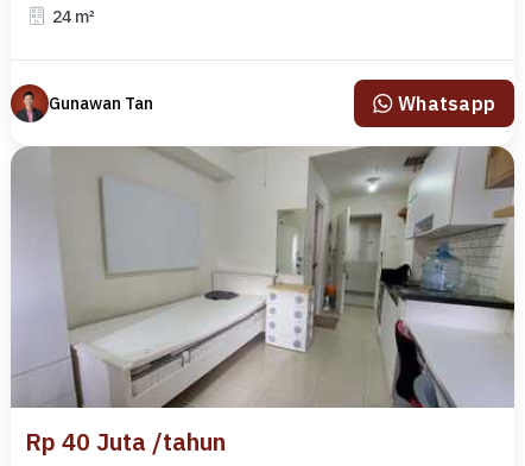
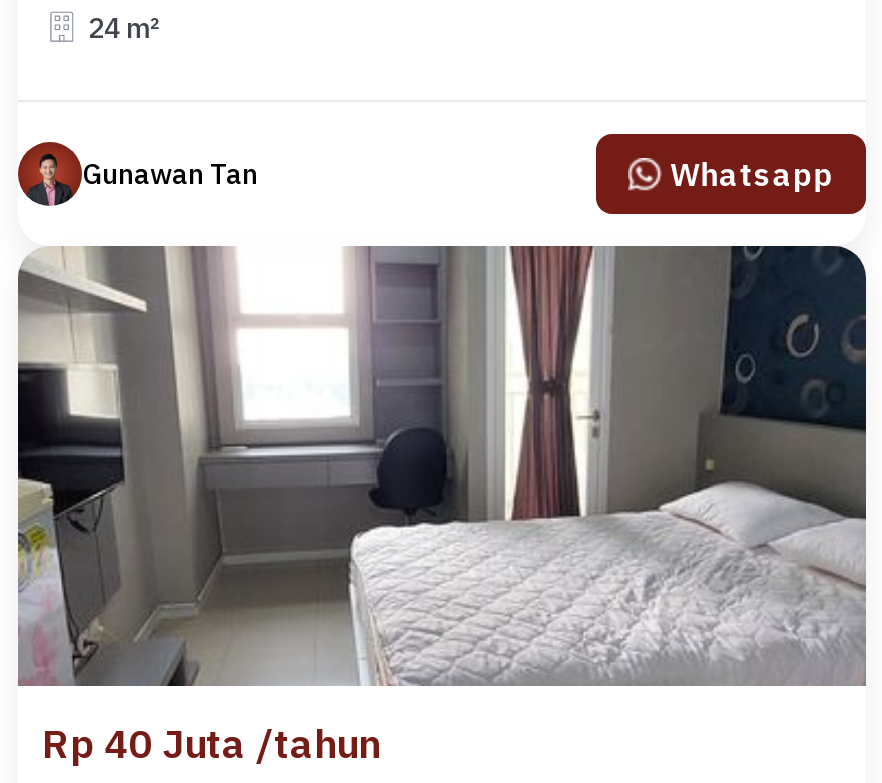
[11,145,514,408] [image] -> [16,246,866,686] [image]

